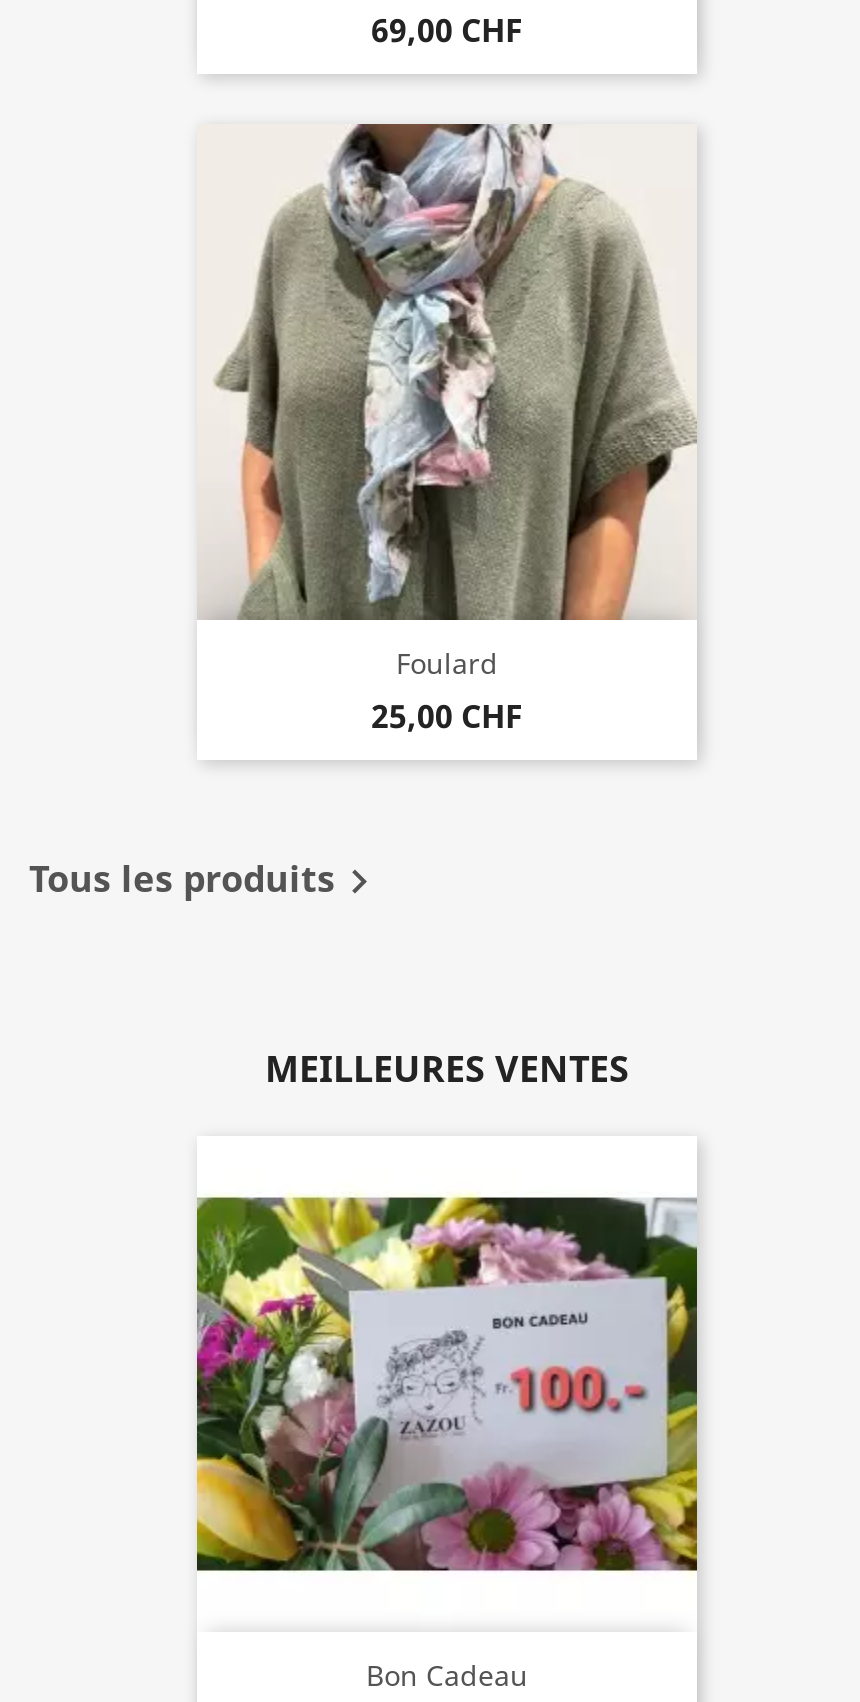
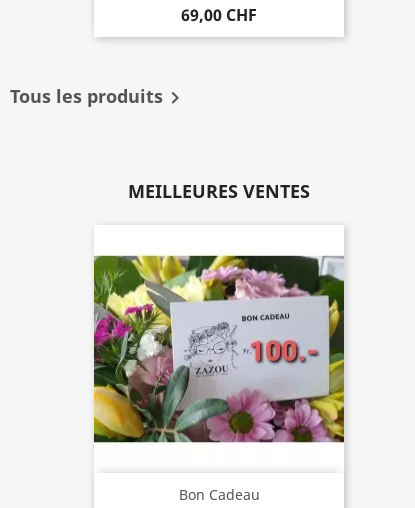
[199,122,697,738] [image] | Foulard | 25,00 CHF -> none

